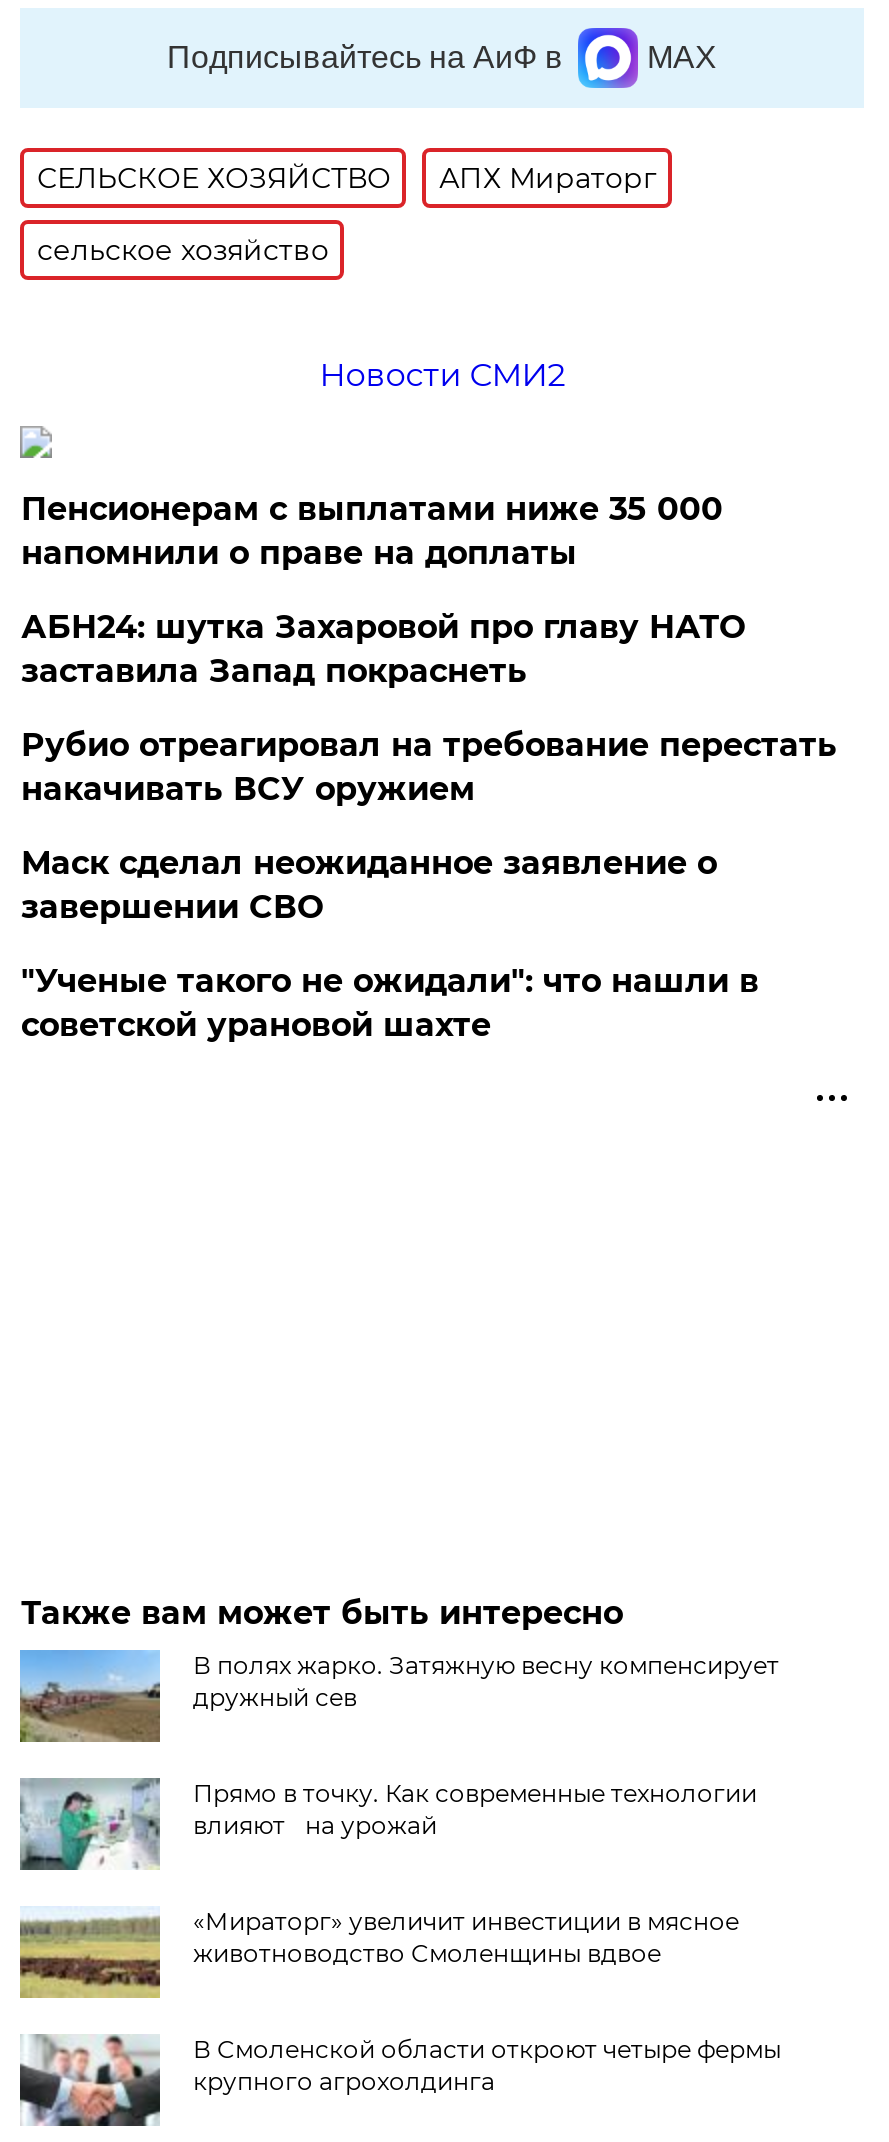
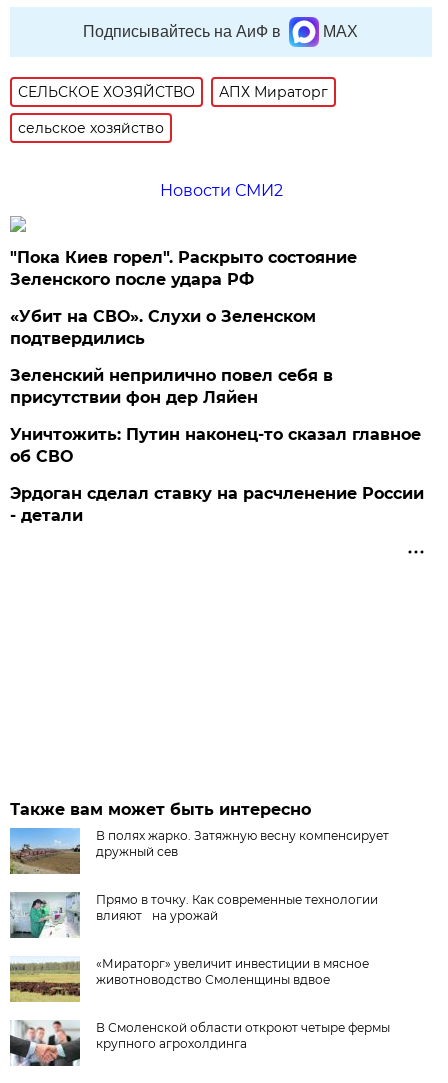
[21,490,723,572] Пенсионерам с выплатами ниже 35 000 | напомнили о праве на доплаты -> [10,248,357,289] "Пока Киев горел". Раскрыто состояние | Зеленского после удара РФ
[21,608,745,690] АБН24: шутка Захаровой про главу НАТО | заставила Запад покраснеть -> [10,307,316,348] «Убит на СВО». Слухи о Зеленском | подтвердились
[21,726,837,808] Рубио отреагировал на требование перестать | накачивать ВСУ оружием -> [10,366,333,407] Зеленский неприлично повел cебя в | присутствии фон дер Ляйен
[21,844,717,926] Маск сделал неожиданное заявление о | завершении СВО -> [10,425,421,466] Уничтожить: Путин наконец-то сказал главное | об СВО
[21,962,759,1044] "Ученые такого не ожидали": что нашли в | советской урановой шахте -> [10,484,424,525] Эрдоган сделал ставку на расчленение России | - детали

